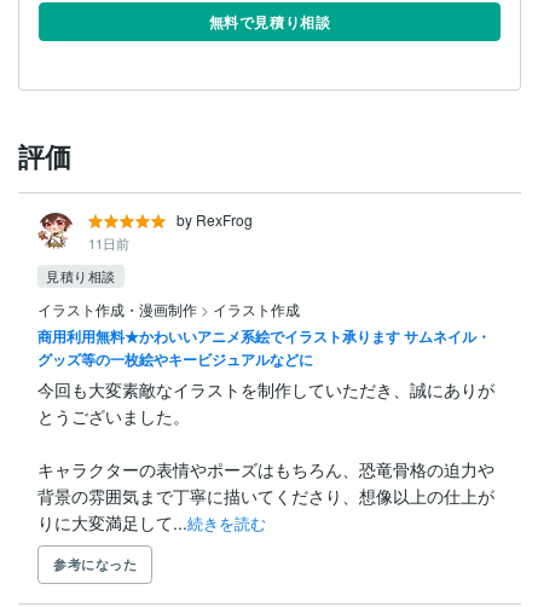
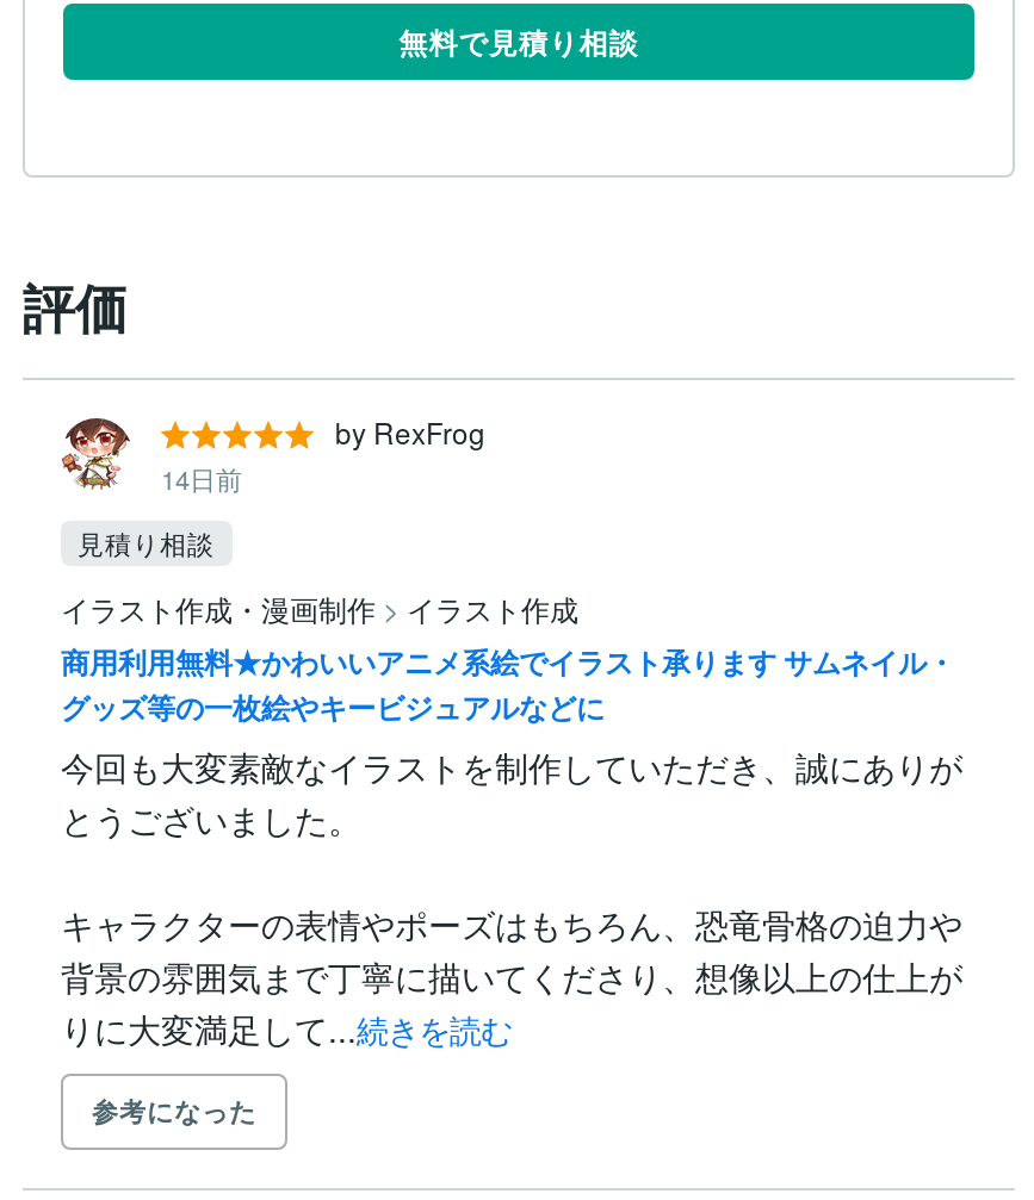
[88,234,129,253] 11日前 -> [161,460,242,498] 14日前

